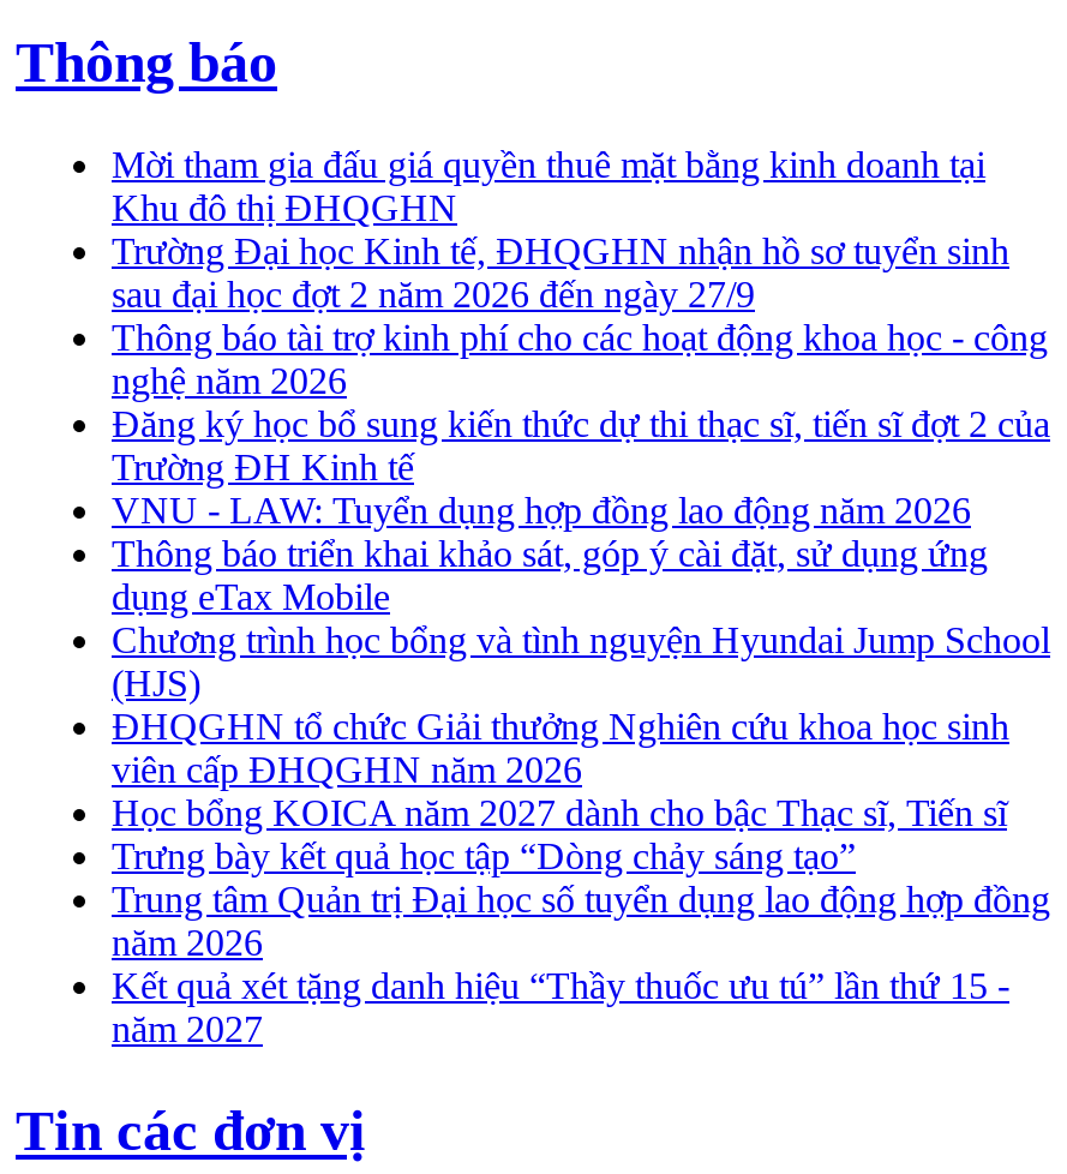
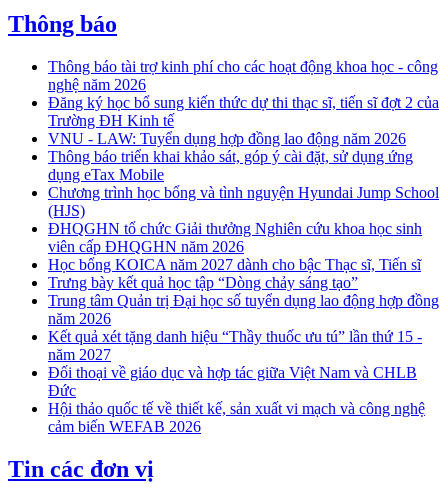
[112,145,1009,315] Mời tham gia đấu giá quyền thuê mặt bằng kinh doanh tại | Khu đô thị ĐHQGHN | Trường Đại học Kinh tế, ĐHQGHN nhận hồ sơ tuyển sinh | sau đại học đợt 2 năm 2026 đến ngày 27/9 -> none
moved [112,317,1050,1050] -> [48,58,439,363]: Thông báo tài trợ kinh phí cho các hoạt động khoa học - công | nghệ năm 2026 | Đăng ký học bổ sung kiến thức dự thi thạc sĩ, tiến sĩ đợt 2 của | ... | Kết quả xét tặng danh hiệu “Thầy thuốc ưu tú” lần thứ 15 - | năm 2027
none -> [48,364,425,435] Đối thoại về giáo dục và hợp tác giữa Việt Nam và CHLB | Đức | Hội thảo quốc tế về thiết kế, sản xuất vi mạch và công nghệ | cảm biến WEFAB 2026

